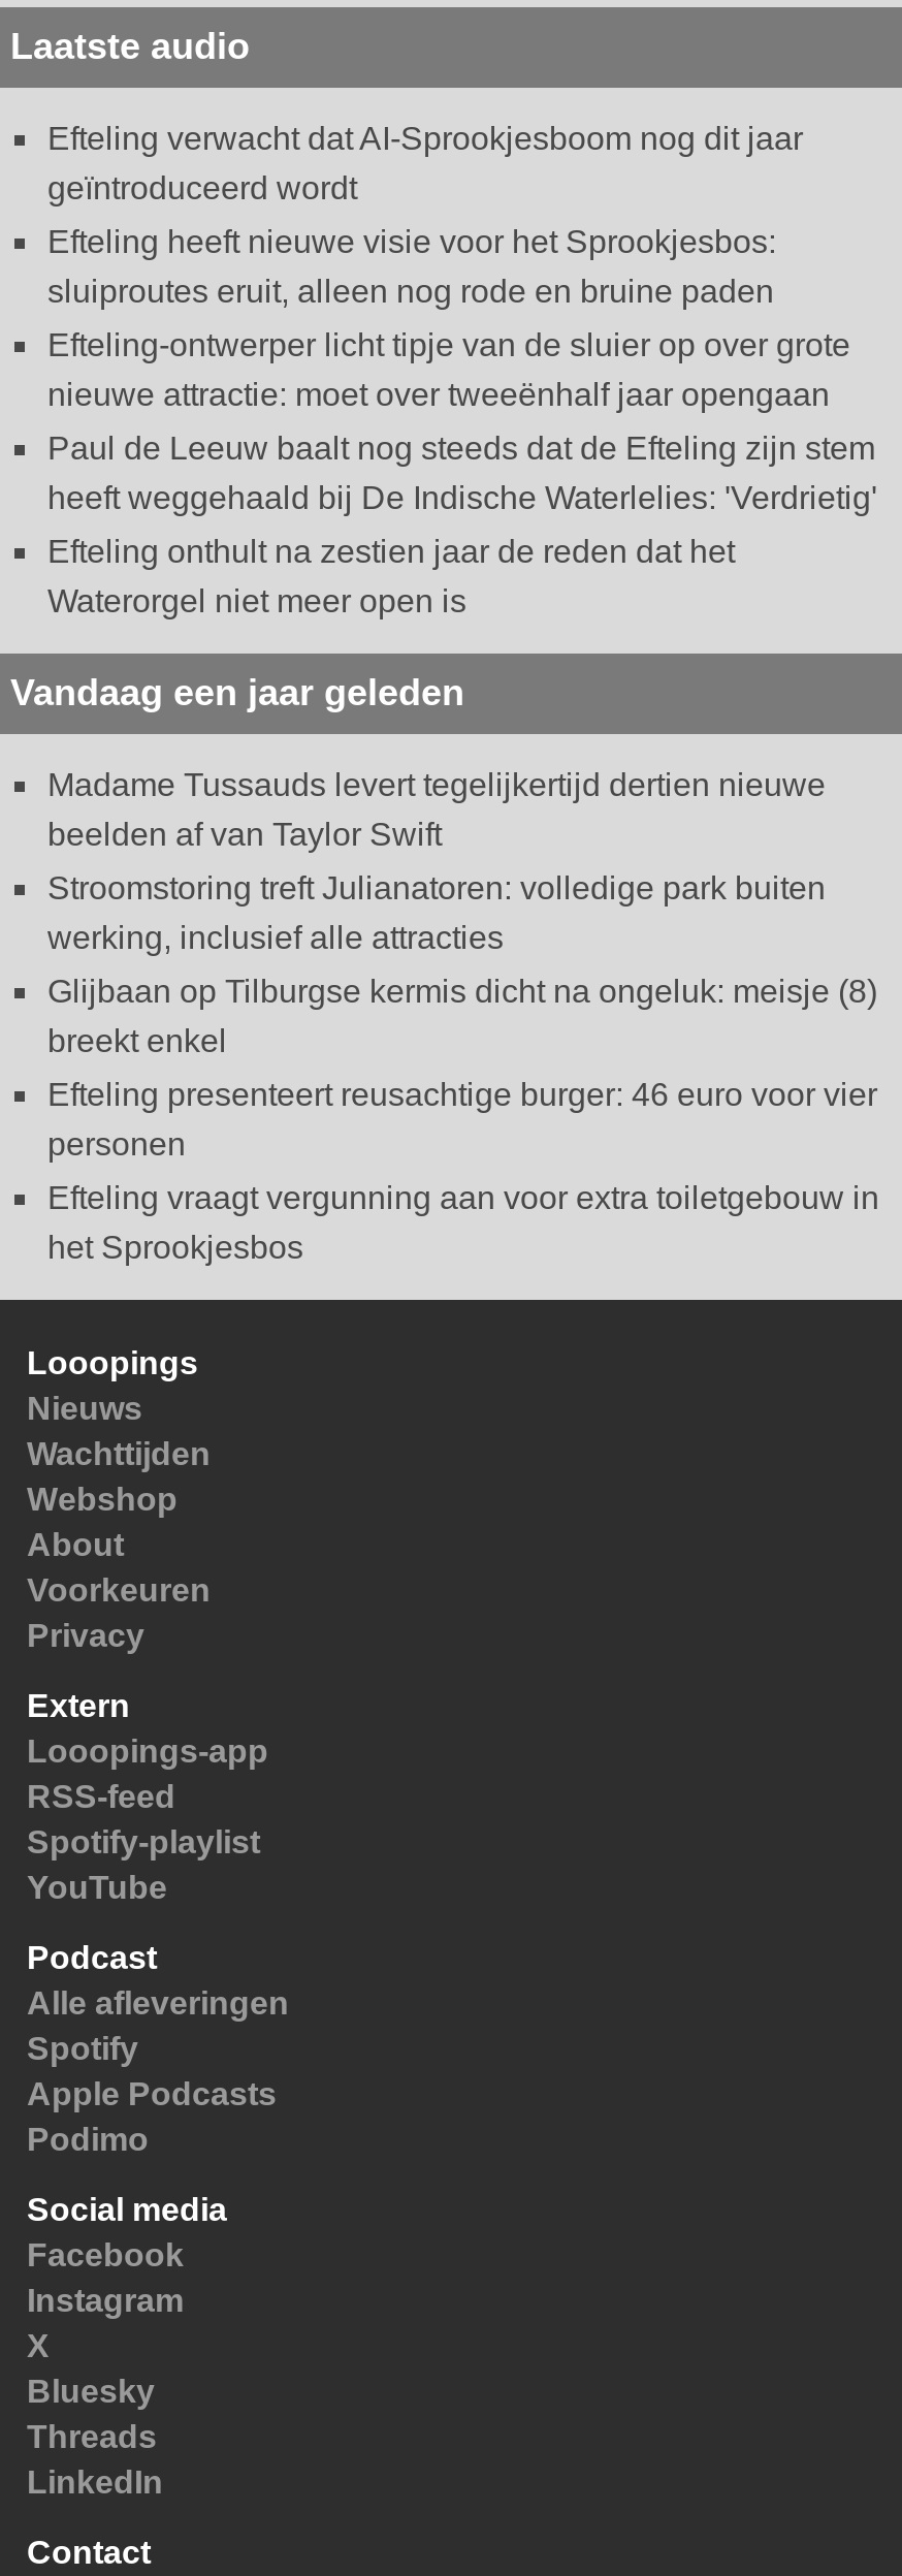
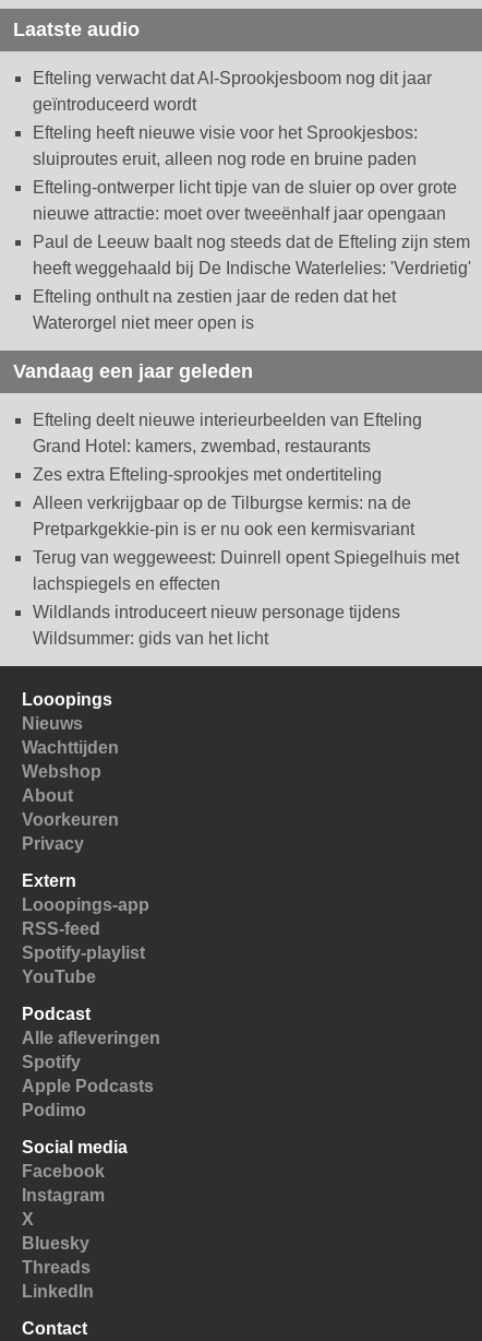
[47,768,826,852] Madame Tussauds levert tegelijkertijd dertien nieuwe | beelden af van Taylor Swift -> [33,411,422,456] Efteling deelt nieuwe interieurbeelden van Efteling | Grand Hotel: kamers, zwembad, restaurants
[47,871,826,956] Stroomstoring treft Julianatoren: volledige park buiten | werking, inclusief alle attracties -> [33,466,382,484] Zes extra Efteling-sprookjes met ondertiteling
[47,974,877,1059] Glijbaan op Tilburgse kermis dicht na ongeluk: meisje (8) | breekt enkel -> [33,494,414,539] Alleen verkrijgbaar op de Tilburgse kermis: na de | Pretparkgekkie-pin is er nu ook een kermisvariant
[47,1077,877,1162] Efteling presenteert reusachtige burger: 46 euro voor vier | personen -> [33,549,459,593] Terug van weggeweest: Duinrell opent Spiegelhuis met | lachspiegels en effecten
[47,1181,879,1265] Efteling vraagt vergunning aan voor extra toiletgebouw in | het Sprookjesbos -> [33,603,400,648] Wildlands introduceert nieuw personage tijdens | Wildsummer: gids van het licht

